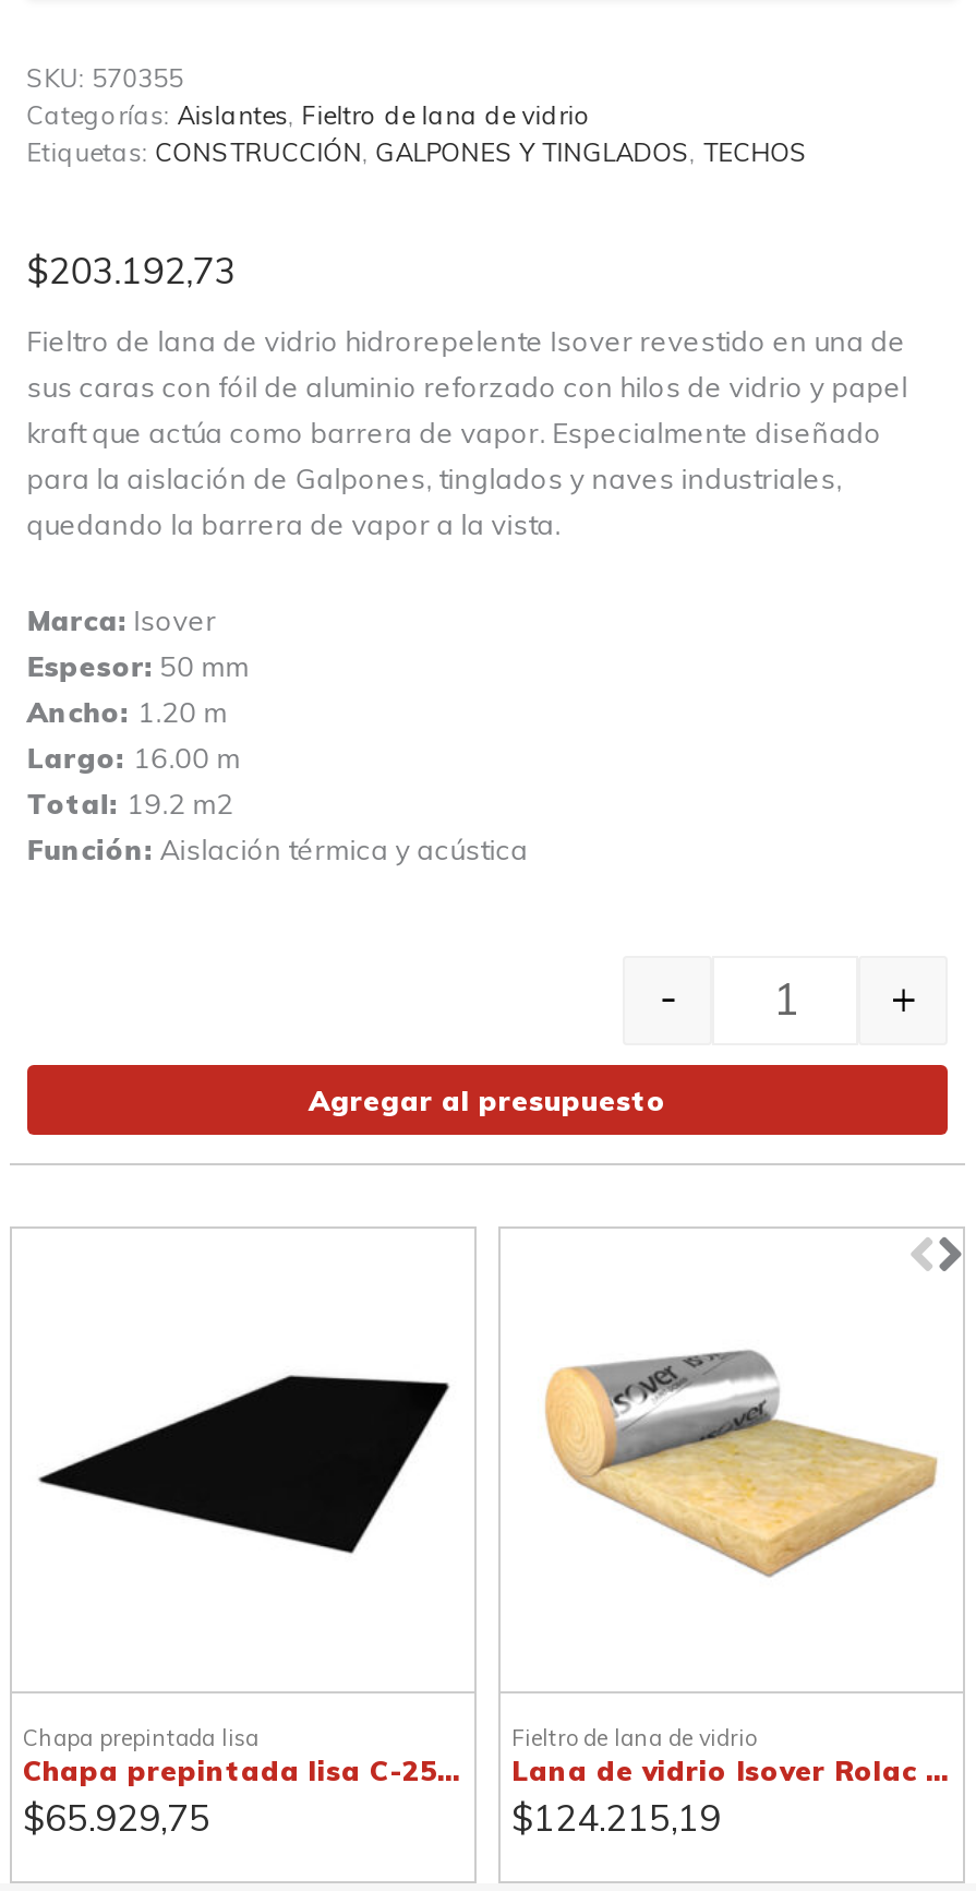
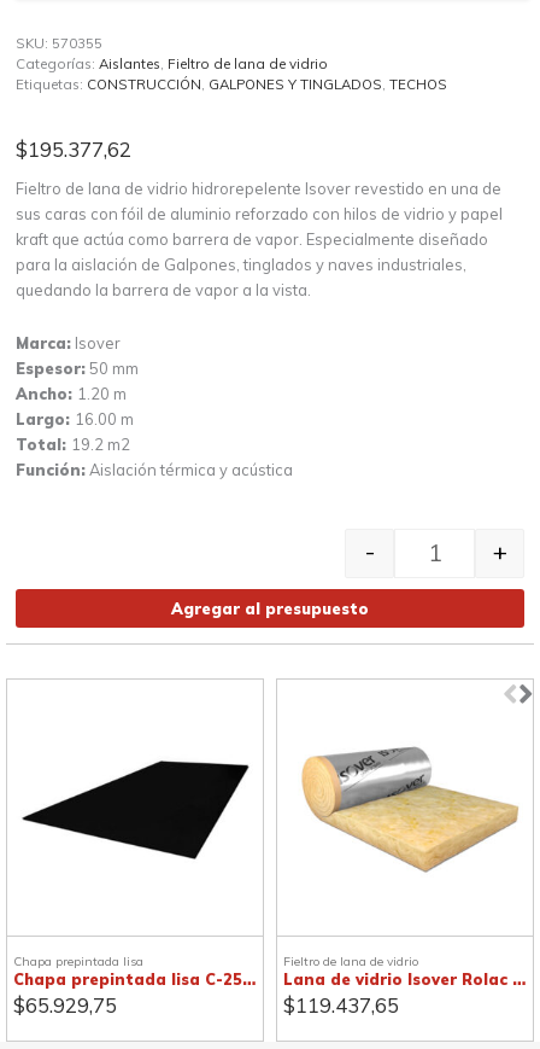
[27,246,236,292] $203.192,73 -> [15,136,131,161] $195.377,62
[511,1795,721,1841] $124.215,19 -> [283,993,399,1018] $119.437,65

